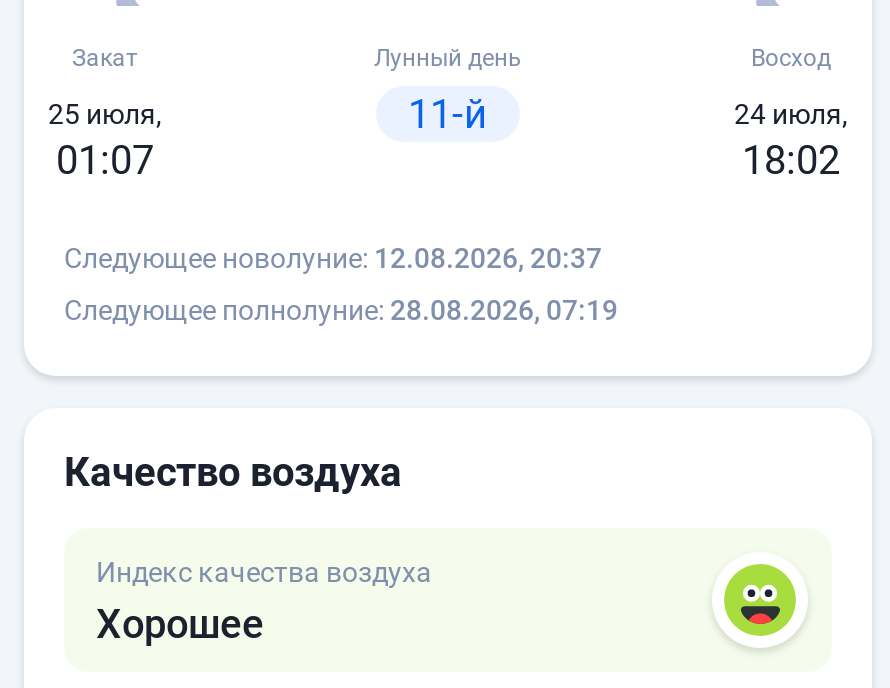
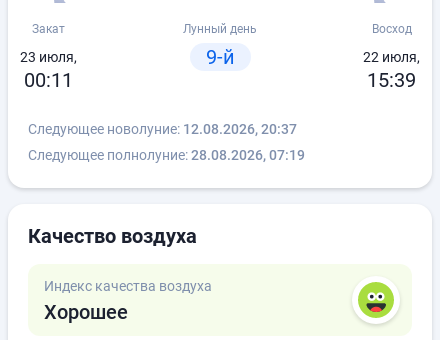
[48,98,162,130] 25 июля, -> [20,49,77,65] 23 июля,
[408,90,488,138] 11-й -> [205,45,234,69] 9-й
[734,98,848,130] 24 июля, -> [363,49,420,65] 22 июля,
[56,136,154,184] 01:07 -> [24,68,73,92] 00:11
[742,136,840,184] 18:02 -> [367,68,416,92] 15:39

